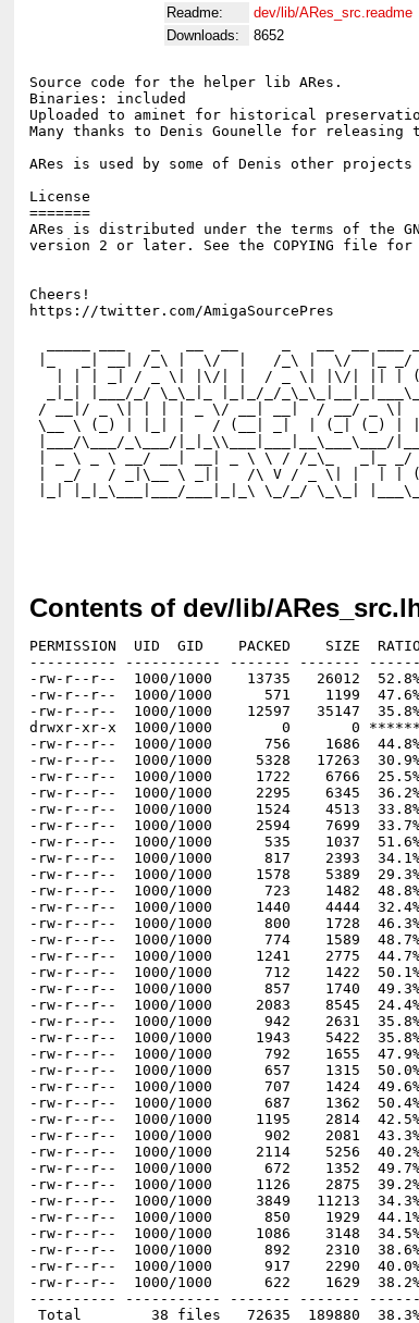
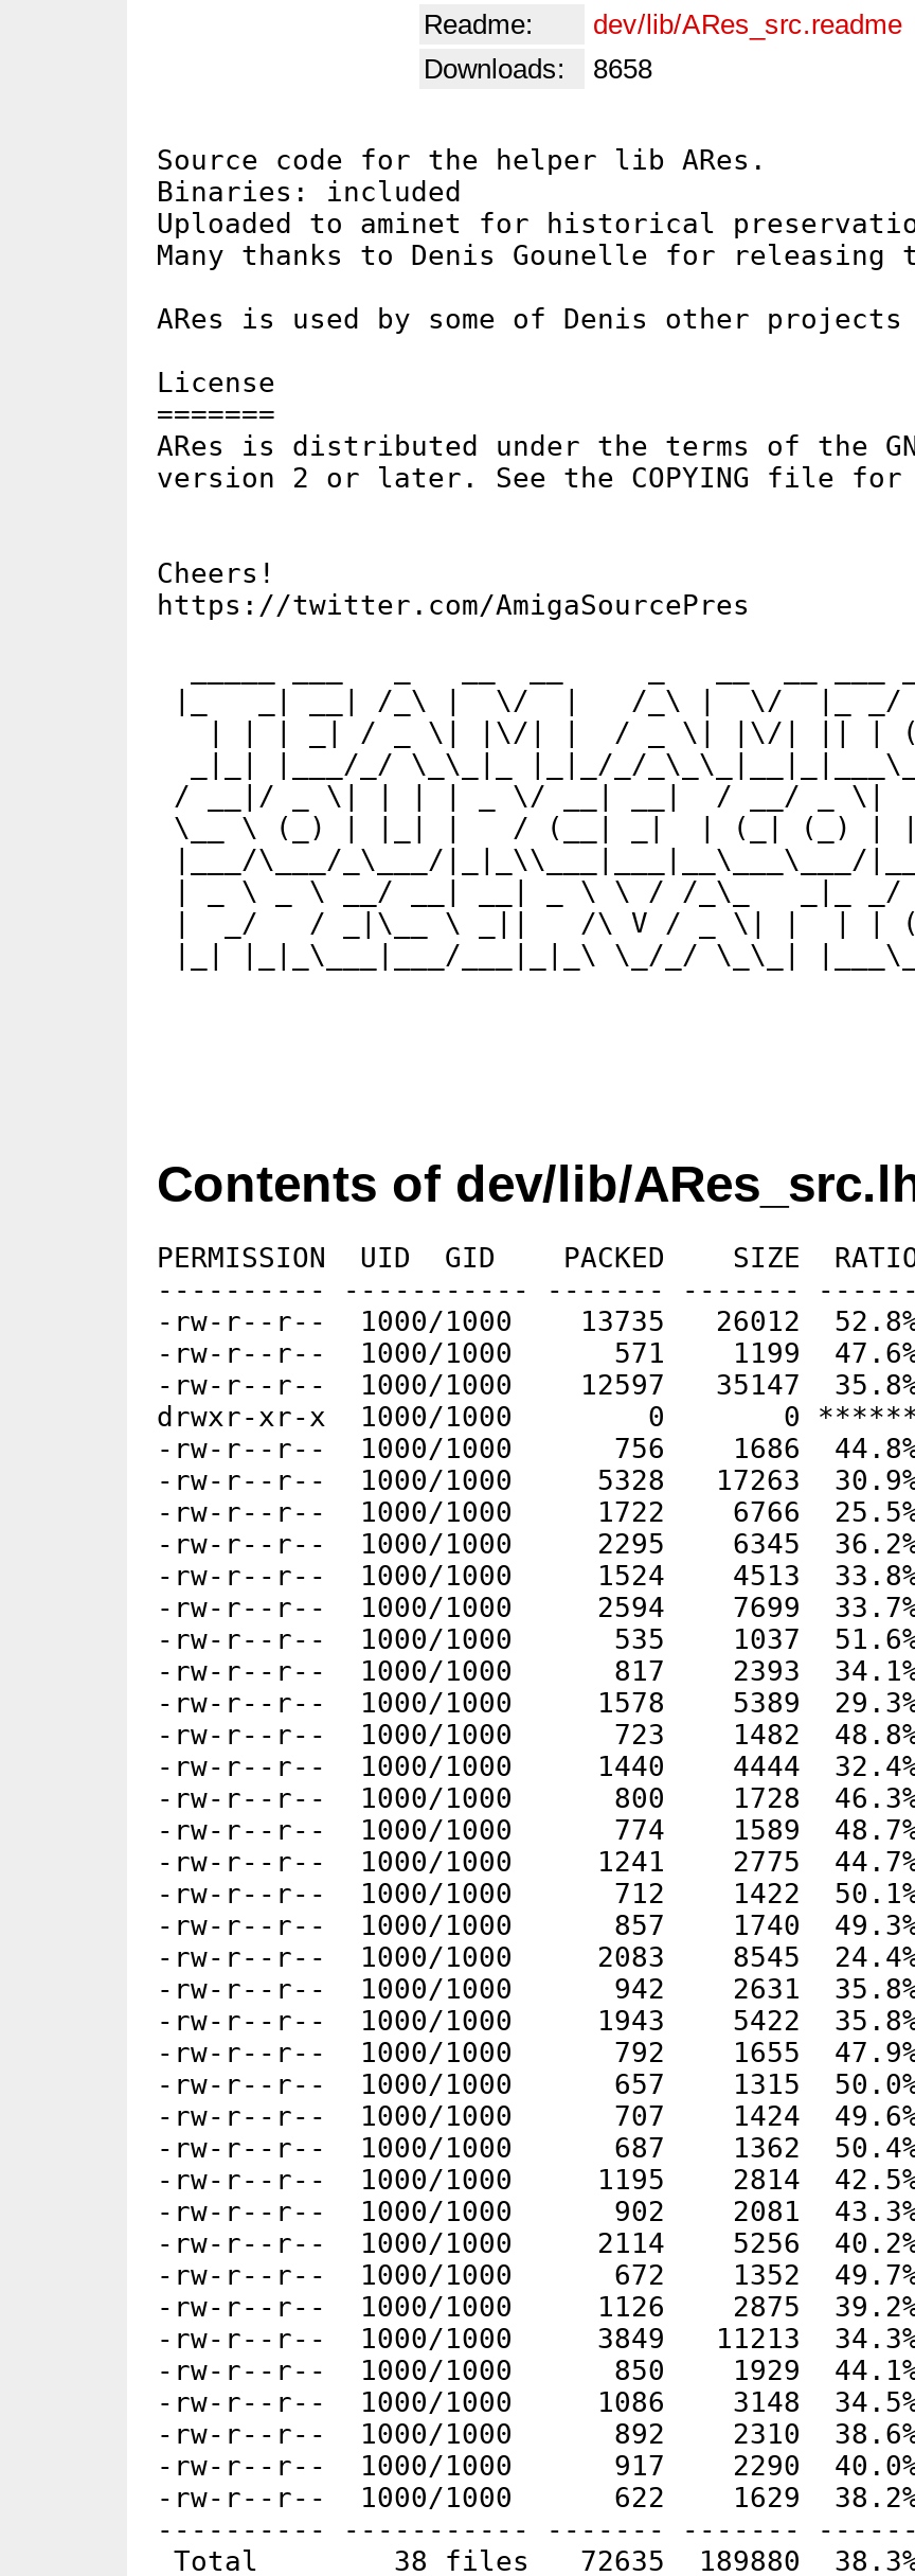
[167,27,284,44] Downloads: 8652 -> [424,53,652,85] Downloads: 8658

